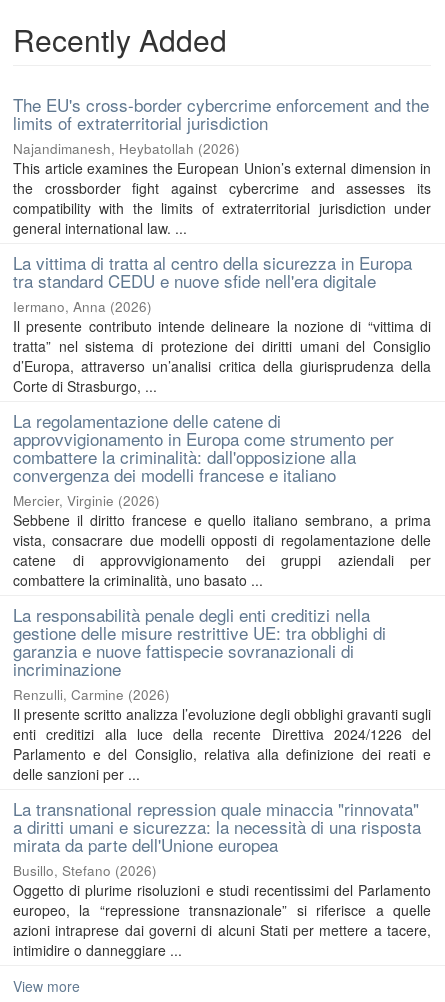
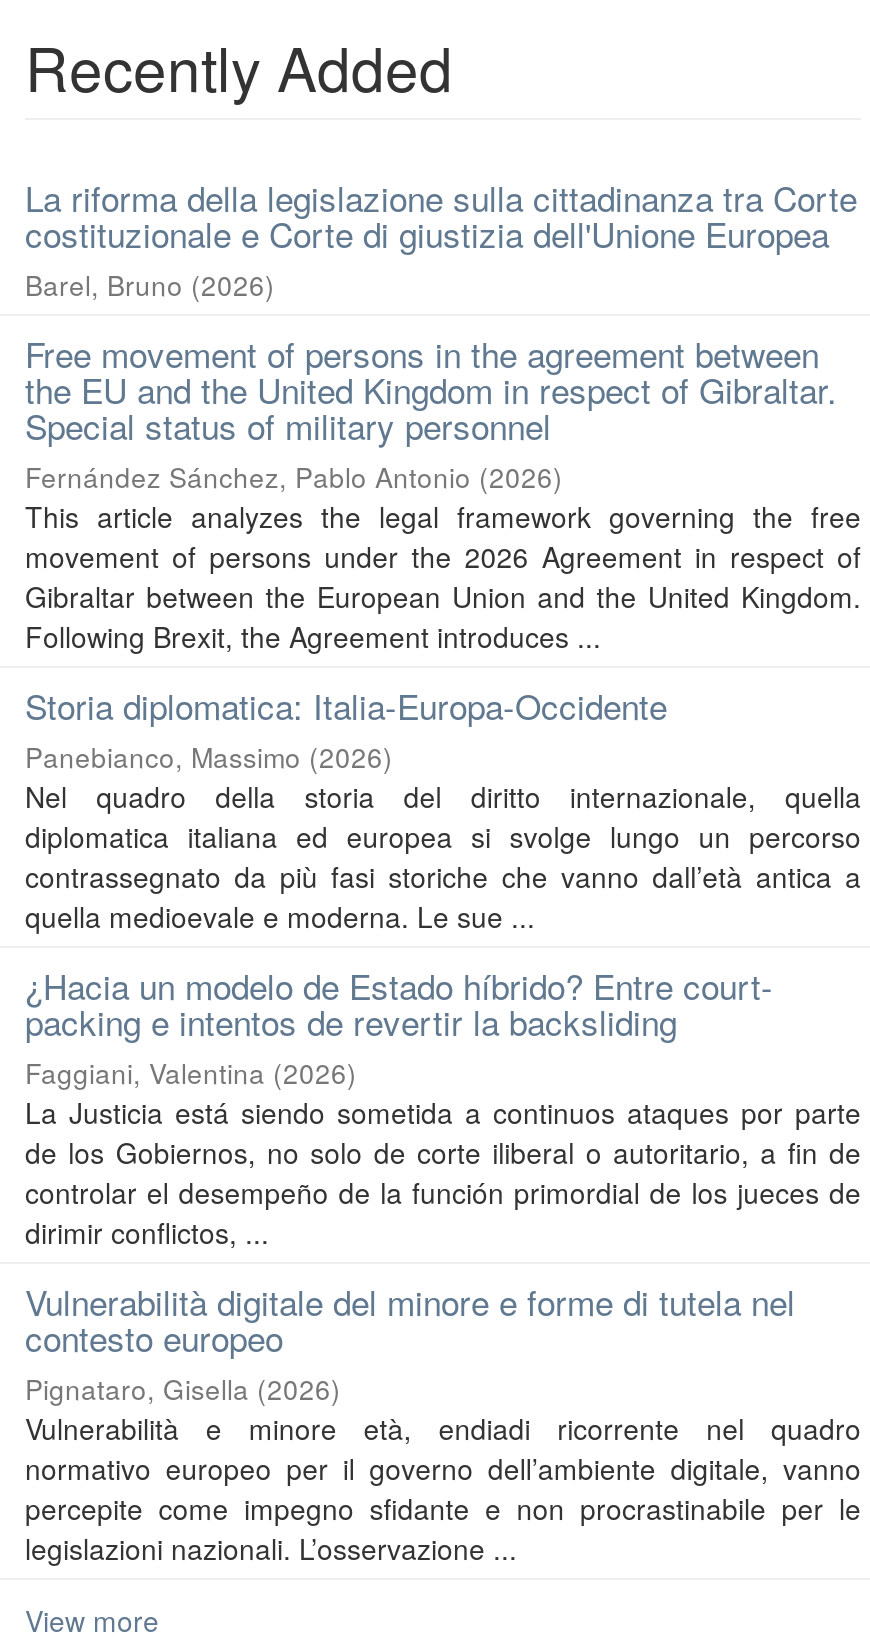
[13,92,431,238] The EU's cross-border cybercrime enforcement and the | limits of extraterritorial jurisdiction | Najandimanesh, Heybatollah (2026) | This article examines the European Union’s external dimension in | the crossborder fight against cybercrime and assesses its | compatibility with the limits of extraterritorial jurisdiction under | general international law. ... -> [25,172,857,304] La riforma della legislazione sulla cittadinanza tra Corte | costituzionale e Corte di giustizia dell'Unione Europea | Barel, Bruno (2026)
[13,250,431,396] La vittima di tratta al centro della sicurezza in Europa | tra standard CEDU e nuove sfide nell'era digitale | Iermano, Anna (2026) | Il presente contributo intende delineare la nozione di “vittima di | tratta” nel sistema di protezione dei diritti umani del Consiglio | d’Europa, attraverso un’analisi critica della giurisprudenza della | Corte di Strasburgo, ... -> [25,328,861,656] Free movement of persons in the agreement between | the EU and the United Kingdom in respect of Gibraltar. | Special status of military personnel | Fernández Sánchez, Pablo Antonio (2026) | This article analyzes the legal framework governing the free | movement of persons under the 2026 Agreement in respect of | Gibraltar between the European Union and the United Kingdom. | Following Brexit, the Agreement introduces ...
[13,408,431,590] La regolamentazione delle catene di | approvvigionamento in Europa come strumento per | combattere la criminalità: dall'opposizione alla | convergenza dei modelli francese e italiano | Mercier, Virginie (2026) | Sebbene il diritto francese e quello italiano sembrano, a prima | vista, consacrare due modelli opposti di regolamentazione delle | catene di approvvigionamento dei gruppi aziendali per | combattere la criminalità, uno basato ... -> [25,680,861,936] Storia diplomatica: Italia-Europa-Occidente | Panebianco, Massimo (2026) | Nel quadro della storia del diritto internazionale, quella | diplomatica italiana ed europea si svolge lungo un percorso | contrassegnato da più fasi storiche che vanno dall’età antica a | quella medioevale e moderna. Le sue ...
[13,602,431,784] La responsabilità penale degli enti creditizi nella | gestione delle misure restrittive UE: tra obblighi di | garanzia e nuove fattispecie sovranazionali di | incriminazione | Renzulli, Carmine (2026) | Il presente scritto analizza l’evoluzione degli obblighi gravanti sugli | enti creditizi alla luce della recente Direttiva 2024/1226 del | Parlamento e del Consiglio, relativa alla definizione dei reati e | delle sanzioni per ... -> [25,960,861,1252] ¿Hacia un modelo de Estado híbrido? Entre court- | packing e intentos de revertir la backsliding | Faggiani, Valentina (2026) | La Justicia está siendo sometida a continuos ataques por parte | de los Gobiernos, no solo de corte iliberal o autoritario, a fin de | controlar el desempeño de la función primordial de los jueces de | dirimir conflictos, ...
[13,796,431,960] La transnational repression quale minaccia "rinnovata" | a diritti umani e sicurezza: la necessità di una risposta | mirata da parte dell'Unione europea | Busillo, Stefano (2026) | Oggetto di plurime risoluzioni e studi recentissimi del Parlamento | europeo, la “repressione transnazionale” si riferisce a quelle | azioni intraprese dai governi di alcuni Stati per mettere a tacere, | intimidire o danneggiare ... -> [25,1276,861,1568] Vulnerabilità digitale del minore e forme di tutela nel | contesto europeo | Pignataro, Gisella (2026) | Vulnerabilità e minore età, endiadi ricorrente nel quadro | normativo europeo per il governo dell’ambiente digitale, vanno | percepite come impegno sfidante e non procrastinabile per le | legislazioni nazionali. L’osservazione ...

